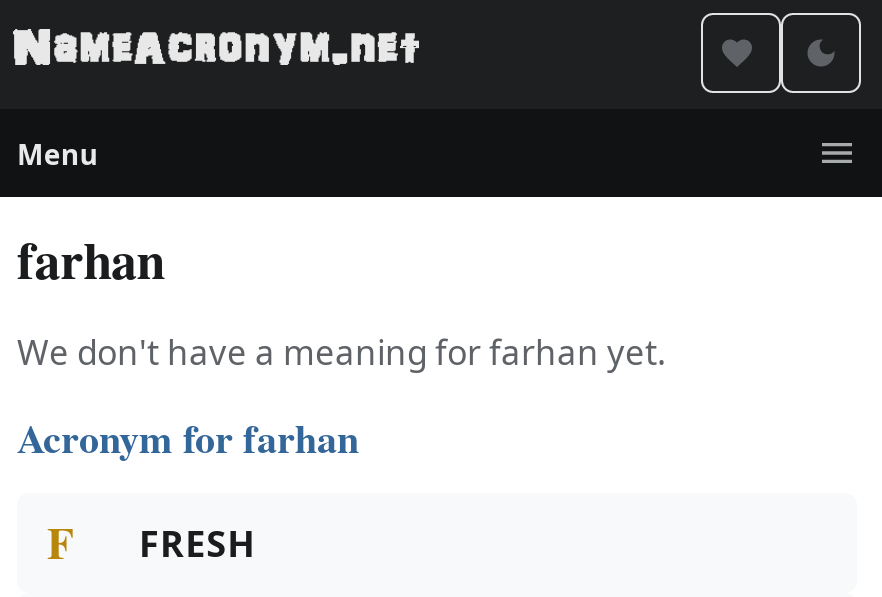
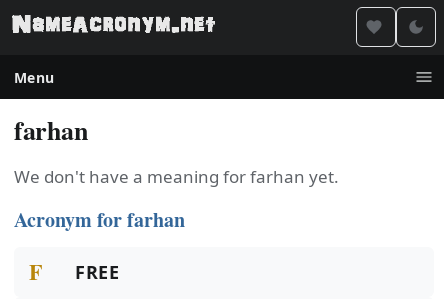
[139,519,256,567] FRESH -> [75,260,119,284] FREE

